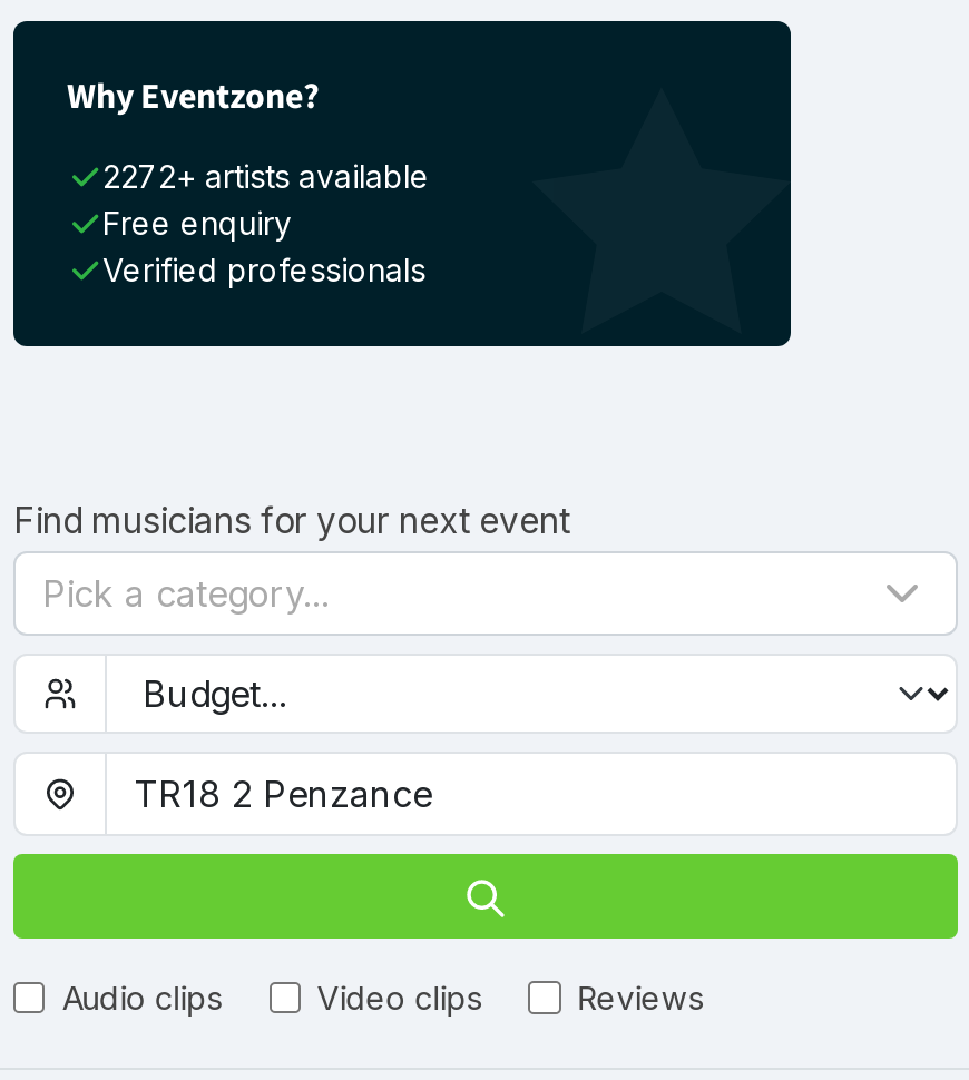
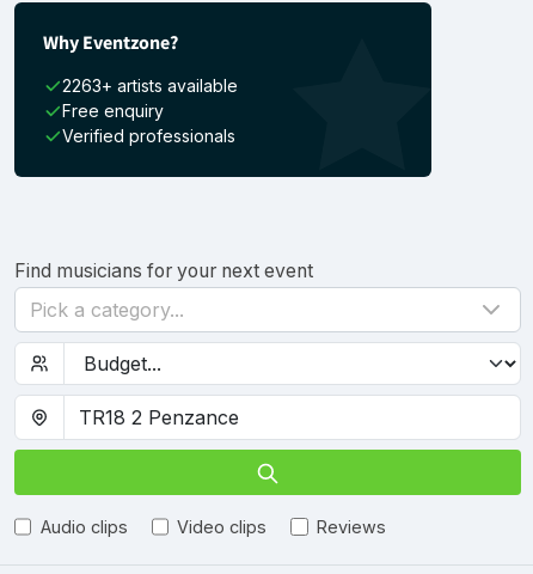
[102,157,430,195] 2272+ artists available -> [62,75,238,96] 2263+ artists available

